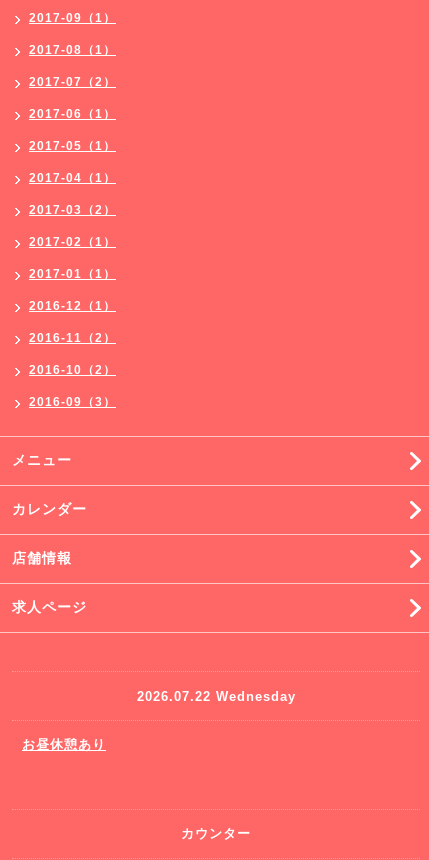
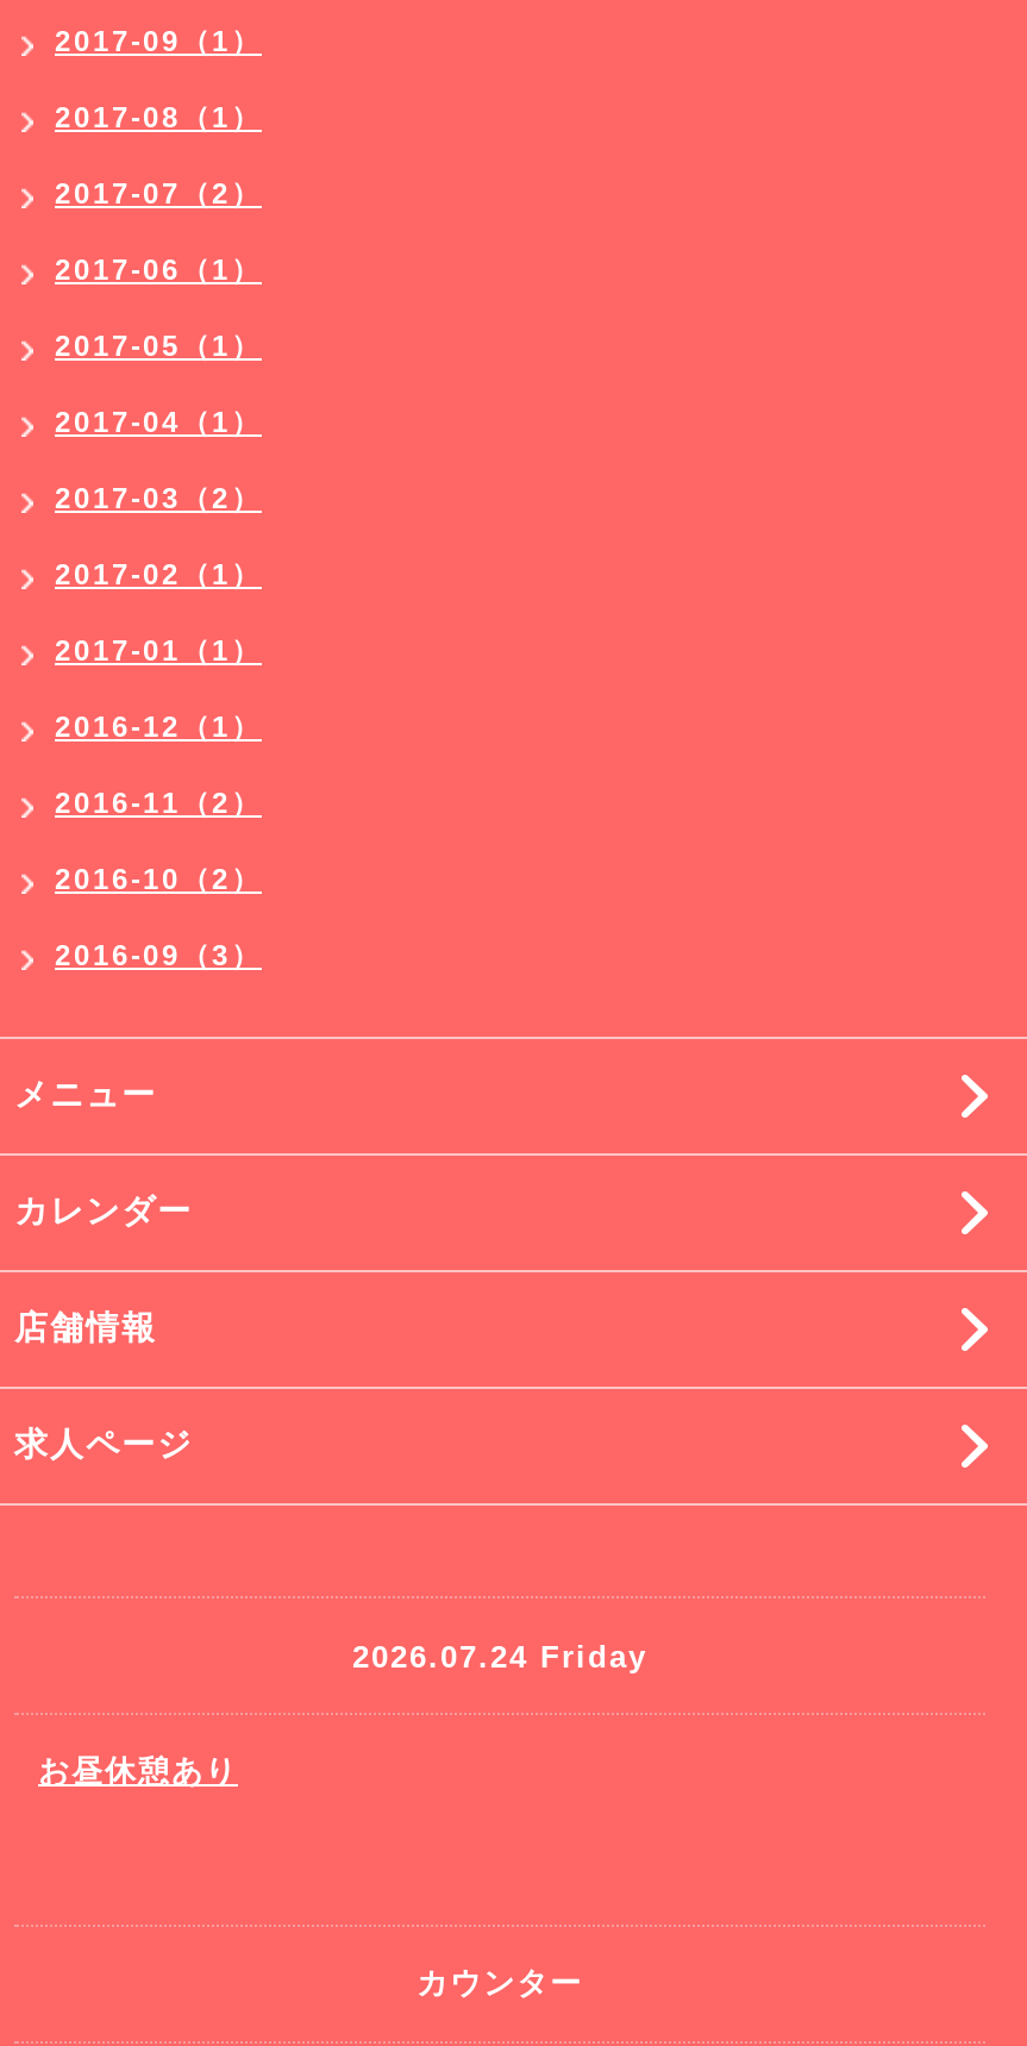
[136,688,295,703] 2026.07.22 Wednesday -> [352,1638,647,1673] 2026.07.24 Friday

